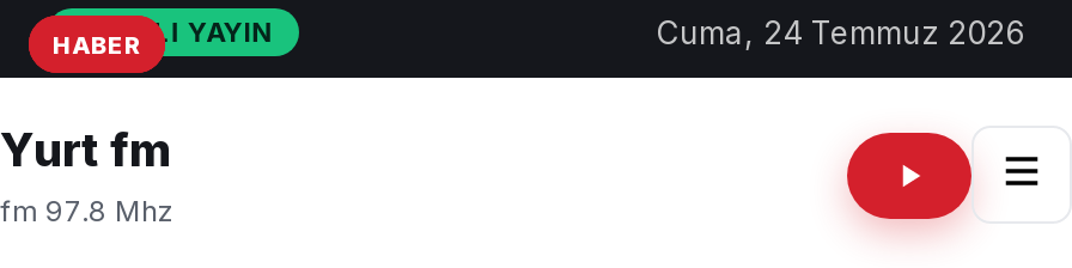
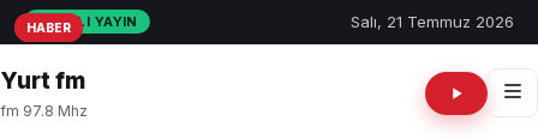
[656,13,1024,51] Cuma, 24 Temmuz 2026 -> [351,12,514,31] Salı, 21 Temmuz 2026

